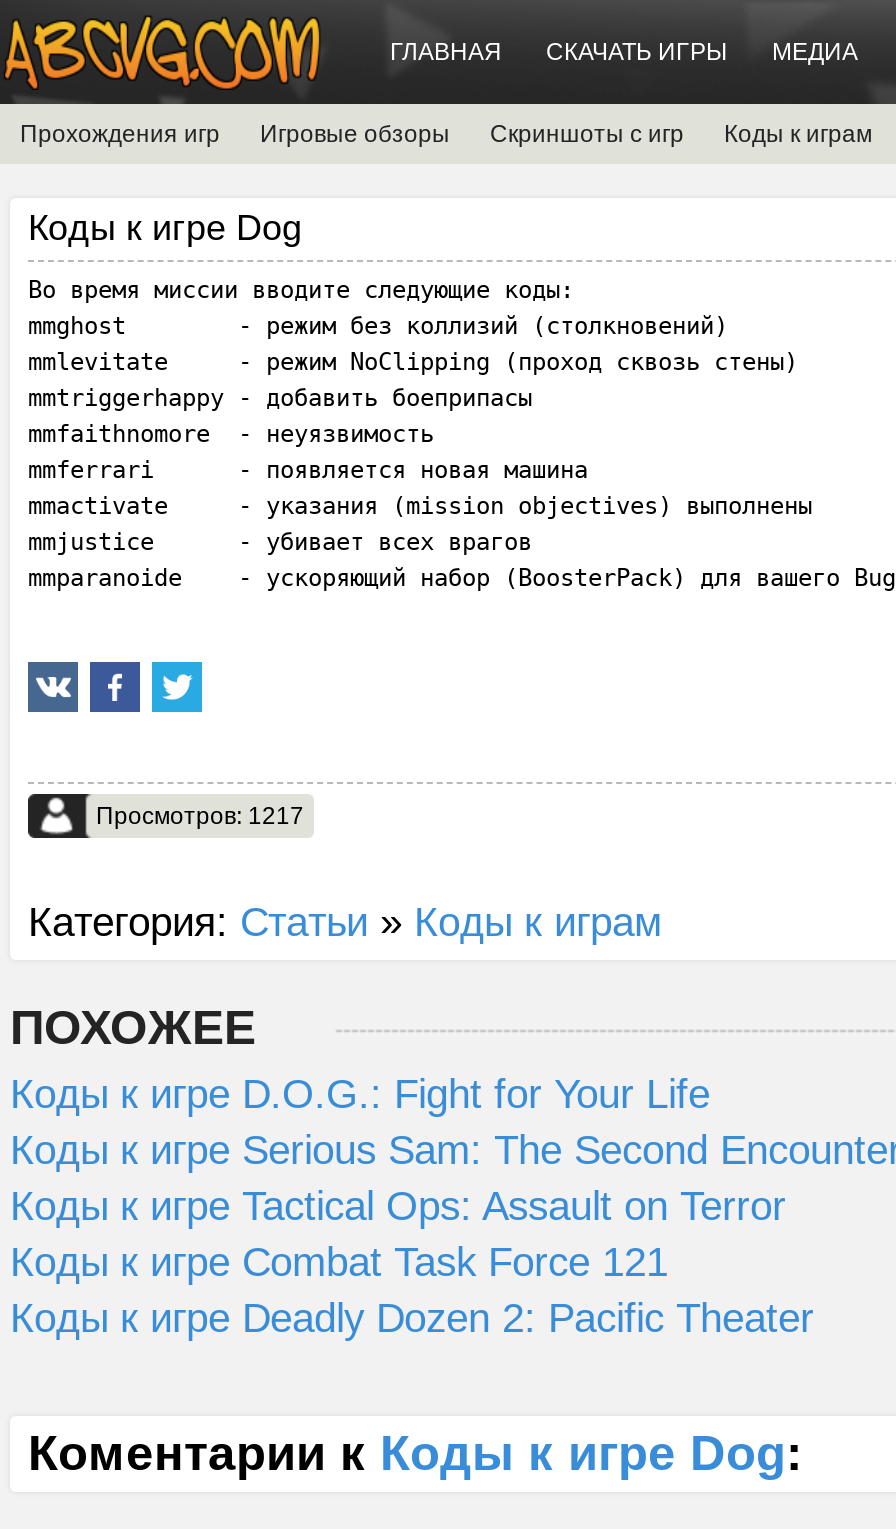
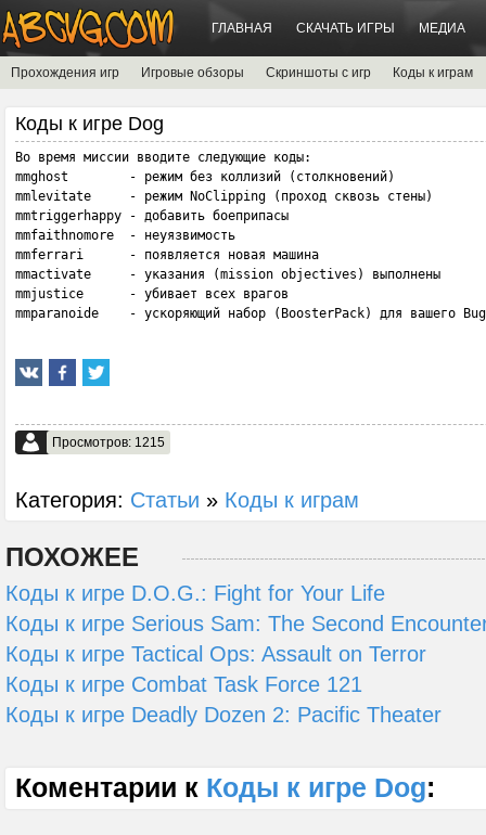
[96,802,304,830] Просмотров: 1217 -> [52,435,165,450] Просмотров: 1215

